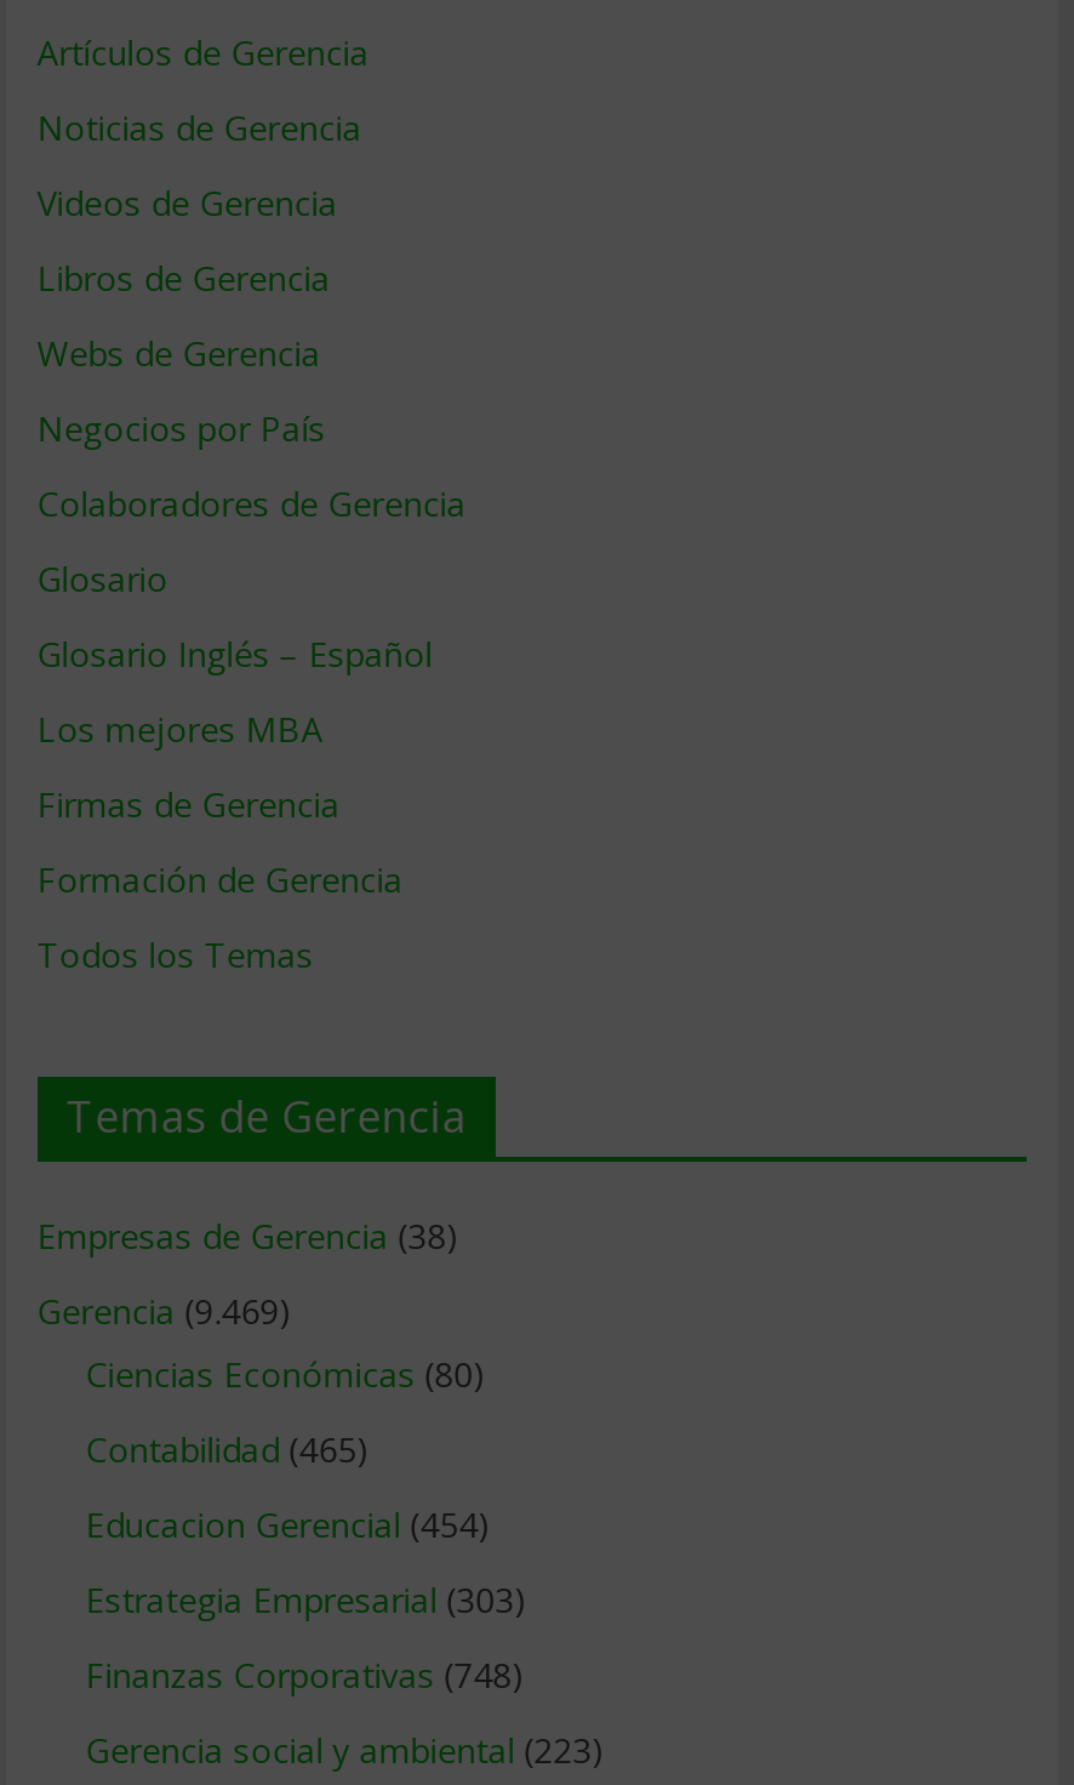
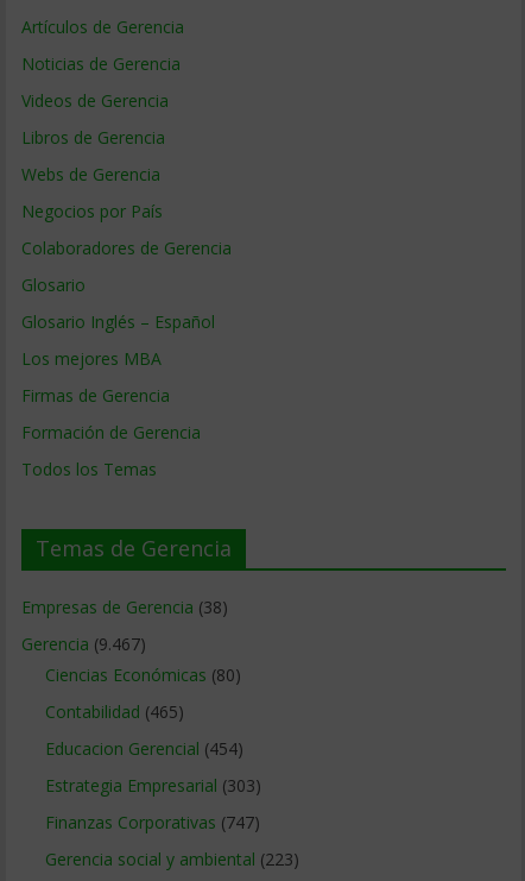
[37,1288,292,1334] Gerencia (9.469) -> [21,633,146,655] Gerencia (9.467)
[86,1652,524,1698] Finanzas Corporativas (748) -> [45,811,260,833] Finanzas Corporativas (747)

